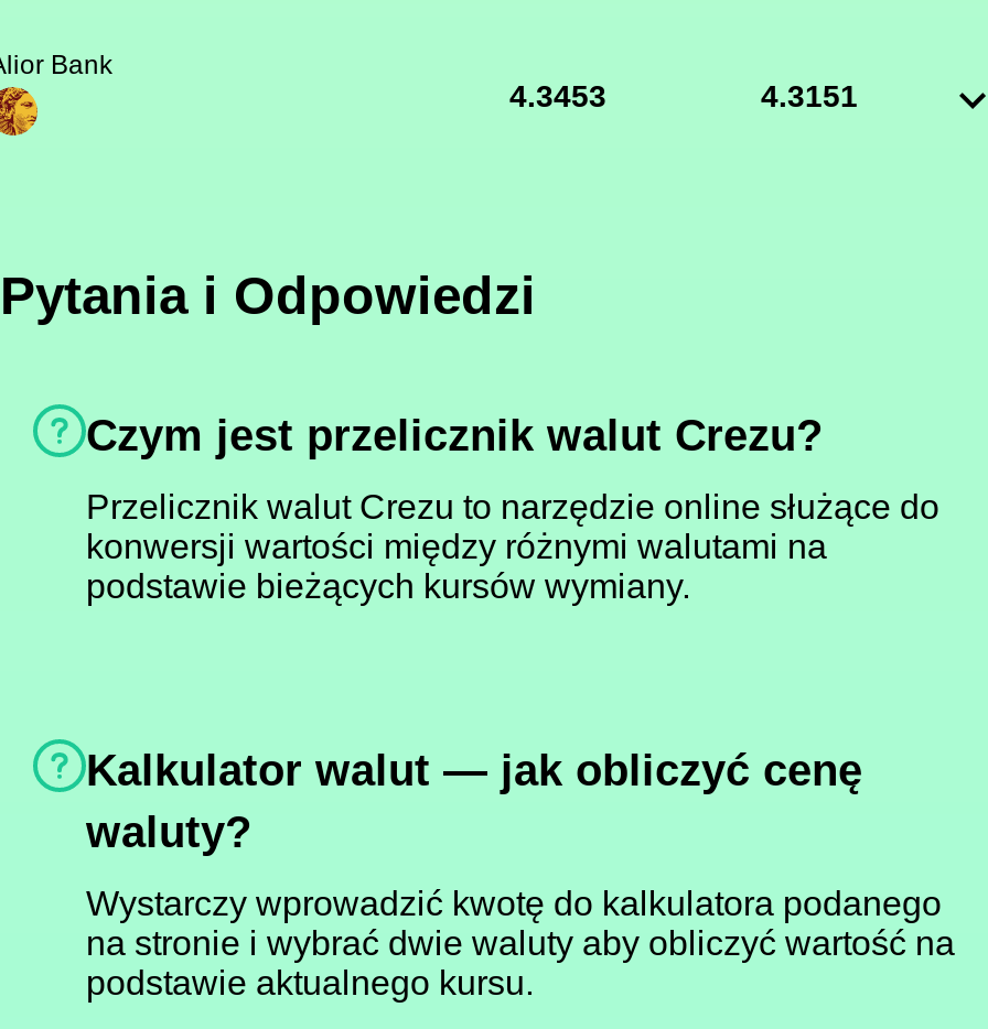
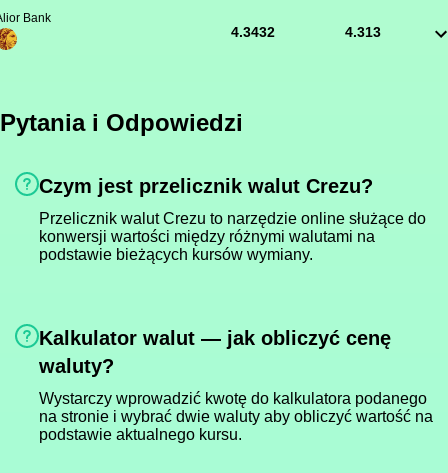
[509,78,606,113] 4.3453 -> [231,24,275,40] 4.3432
[761,78,858,113] 4.3151 -> [345,24,381,40] 4.313

